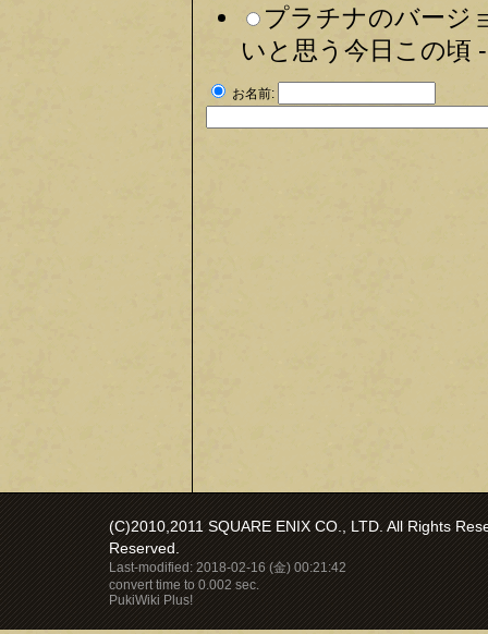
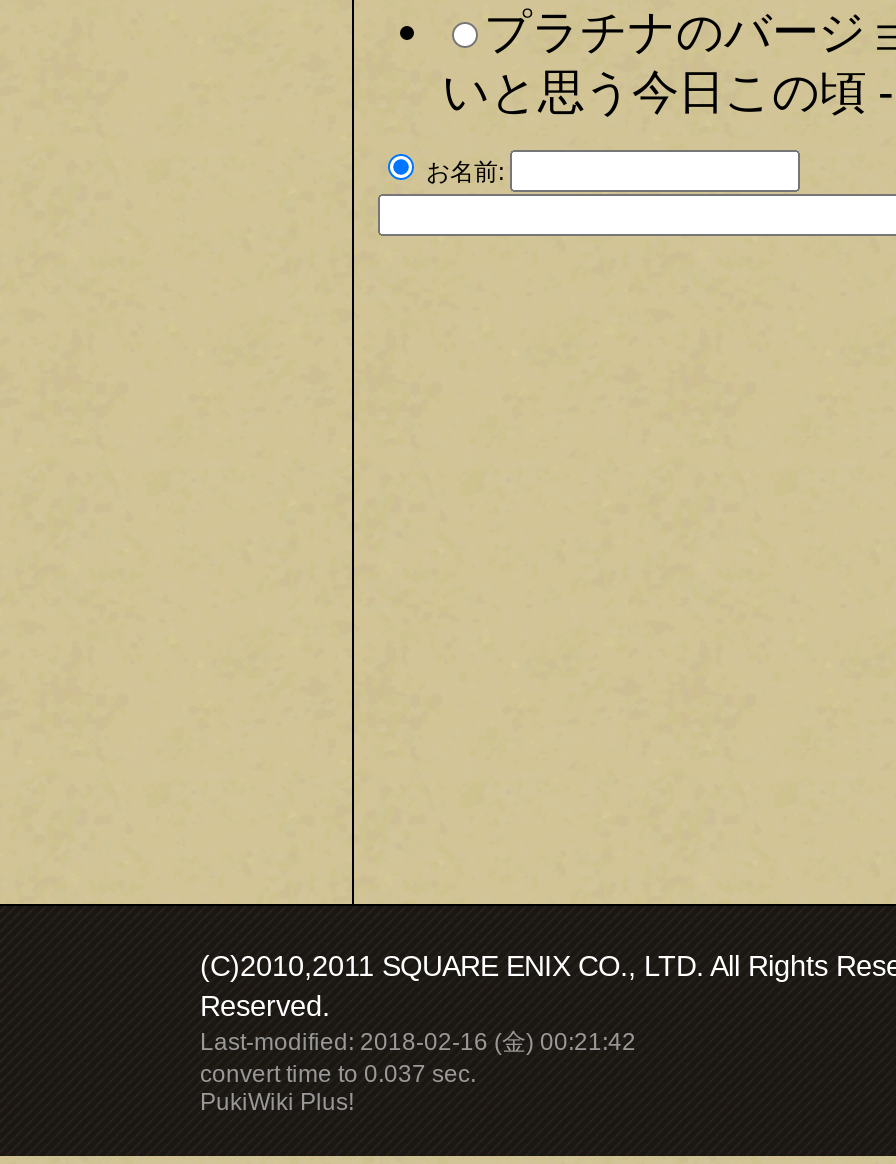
[109,577,259,593] convert time to 0.002 sec. -> [200,1060,476,1088] convert time to 0.037 sec.

